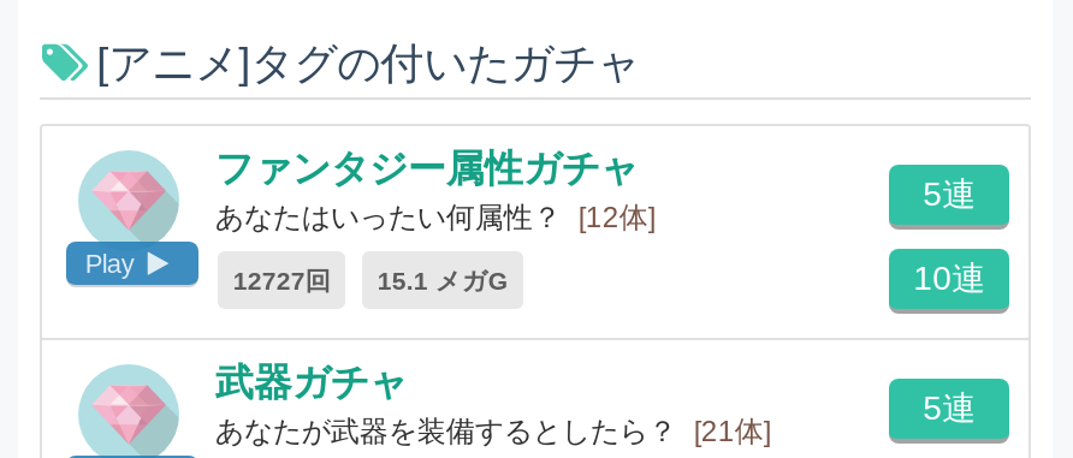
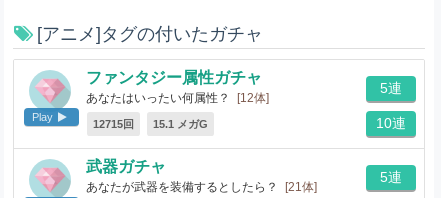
[233,266,510,295] 12727回 15.1 メガG -> [93,118,208,130] 12715回 15.1 メガG

